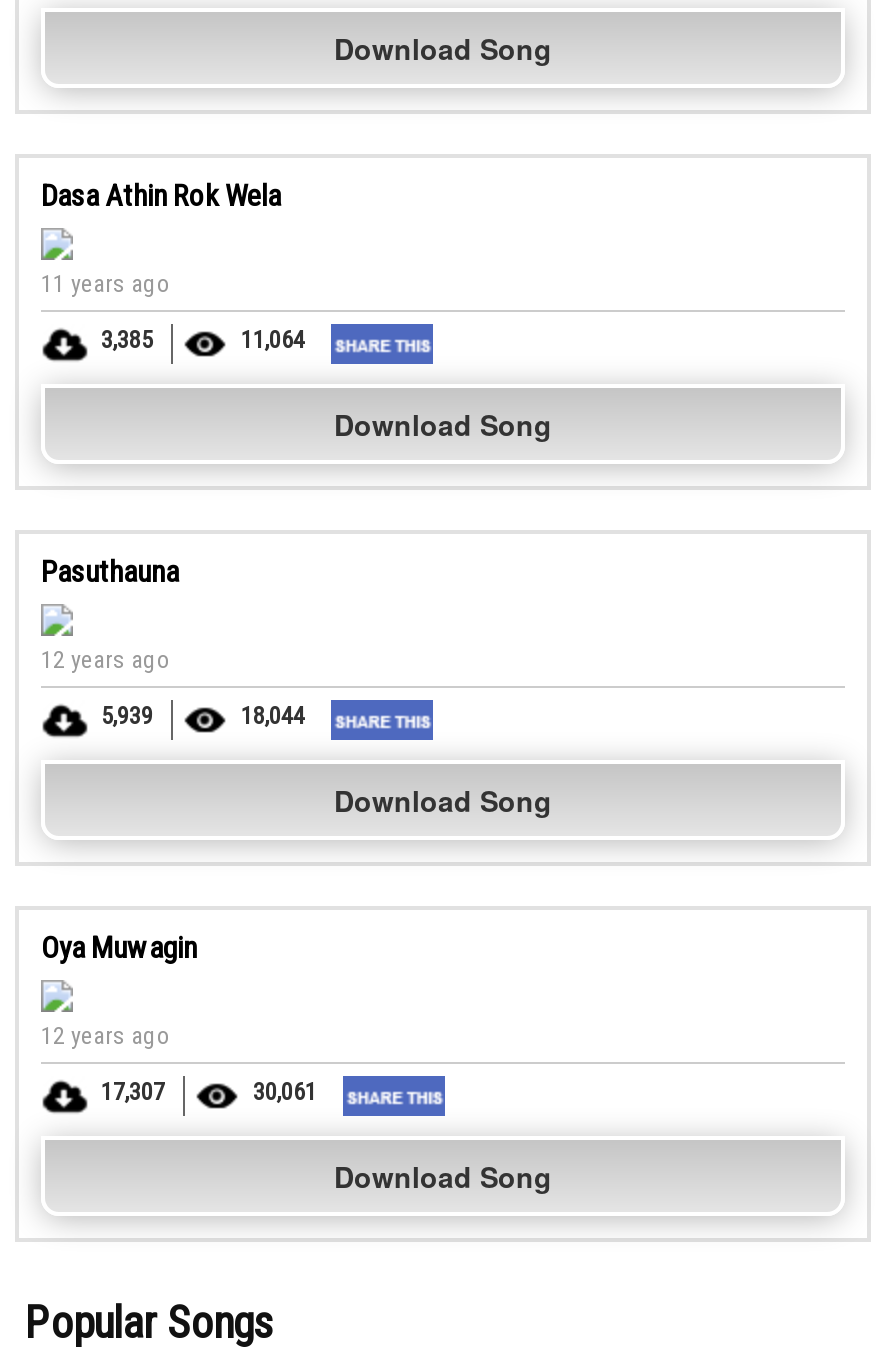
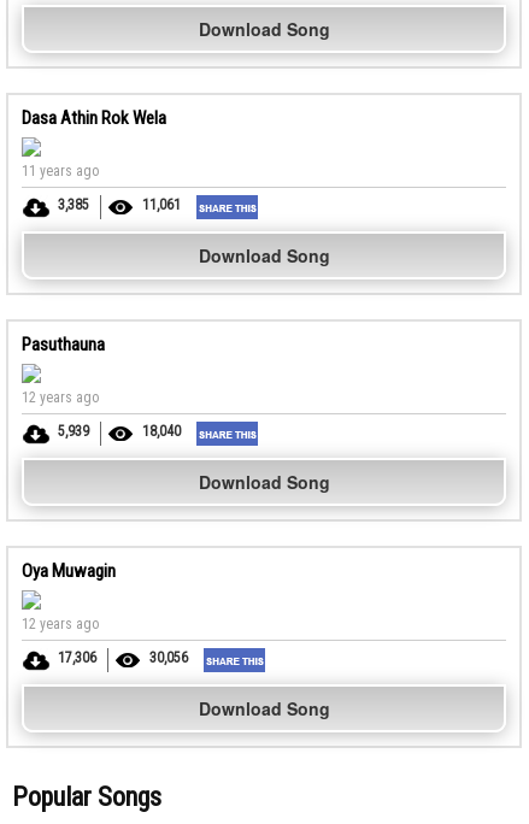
[241,326,305,354] 11,064 -> [142,196,181,213] 11,061
[241,702,305,730] 18,044 -> [142,423,181,440] 18,040
[101,1078,165,1106] 17,307 -> [58,649,96,666] 17,306
[253,1078,317,1106] 30,061 -> [149,649,188,666] 30,056

